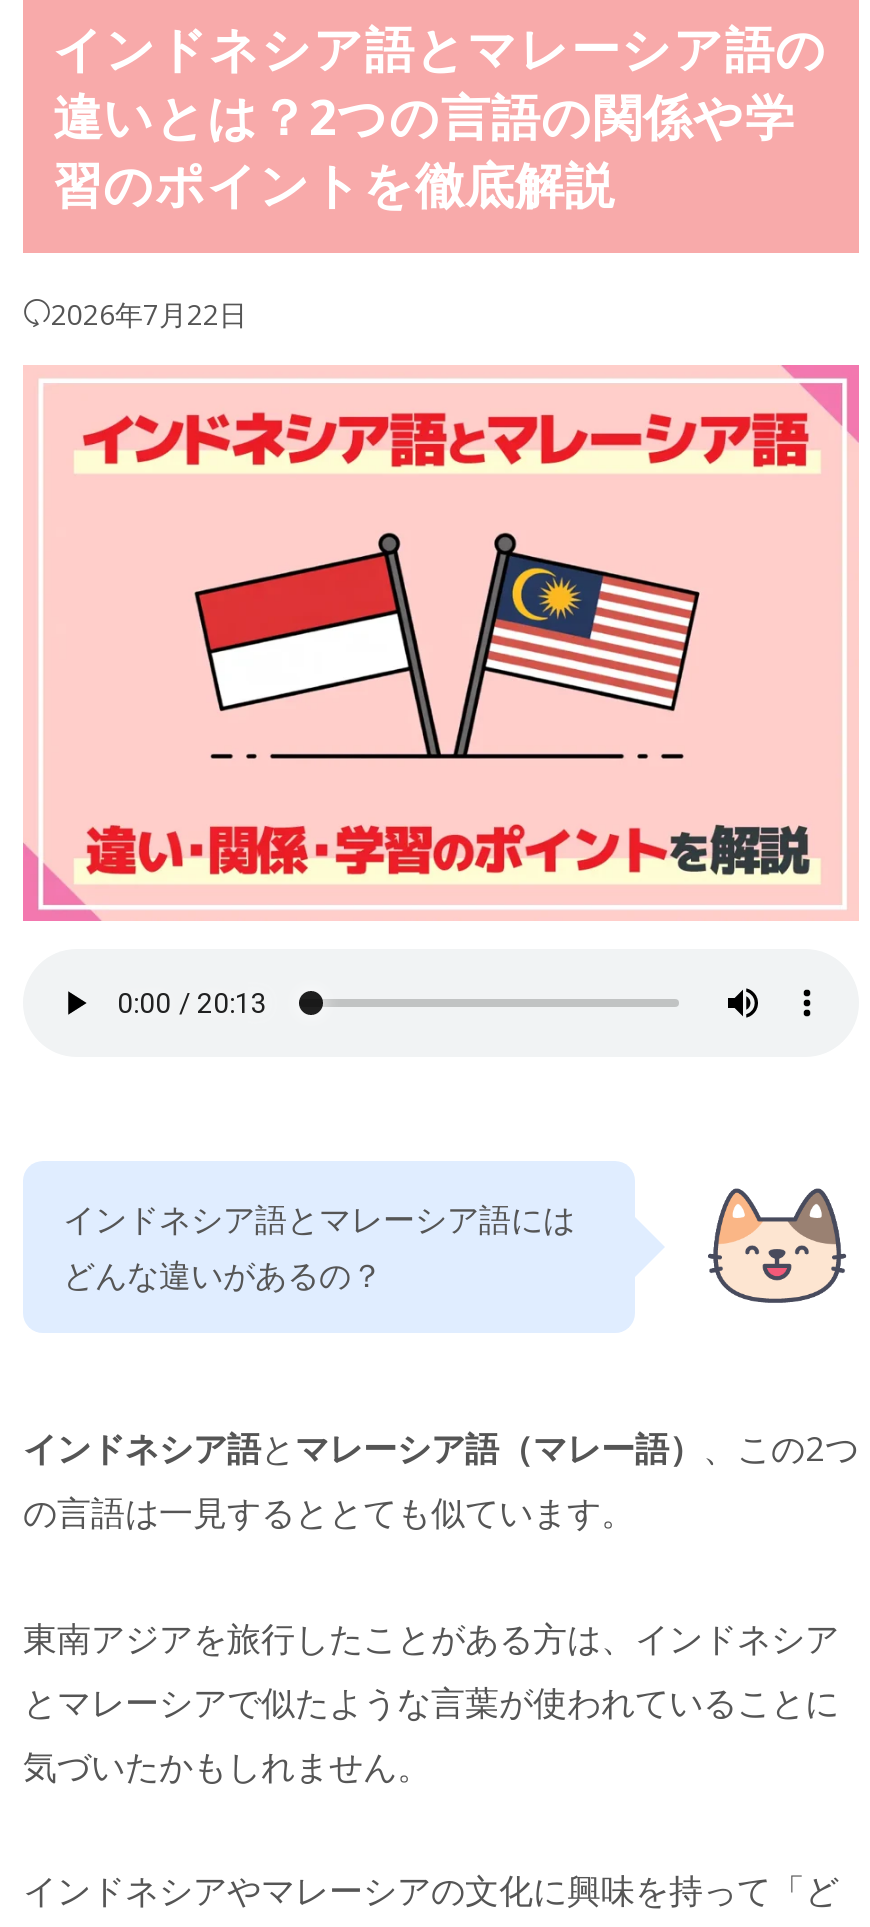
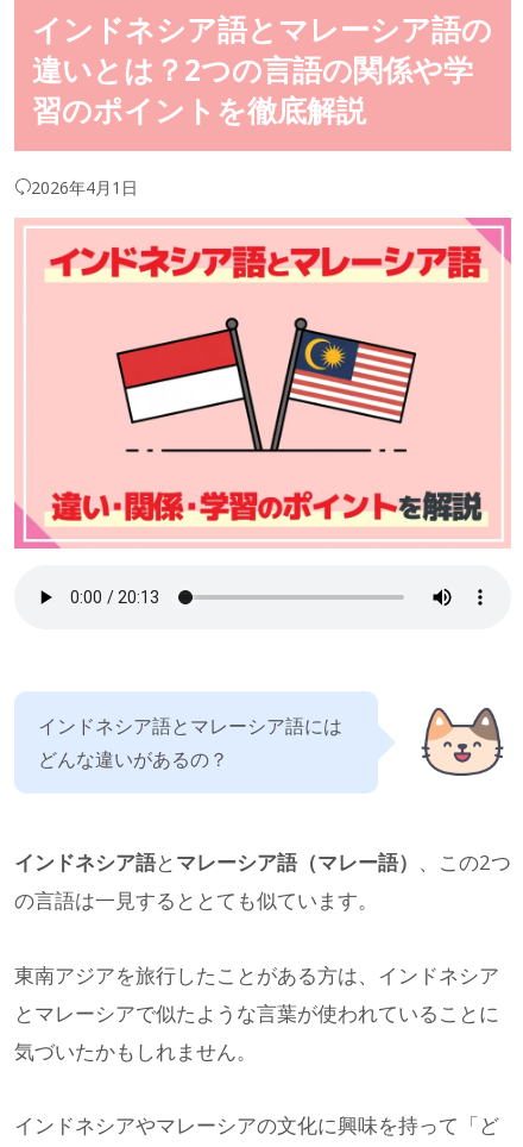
[51,294,247,332] 2026年7月22日 -> [31,176,138,198] 2026年4月1日

